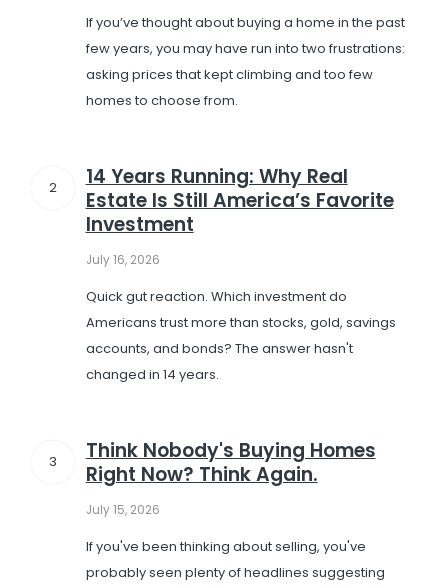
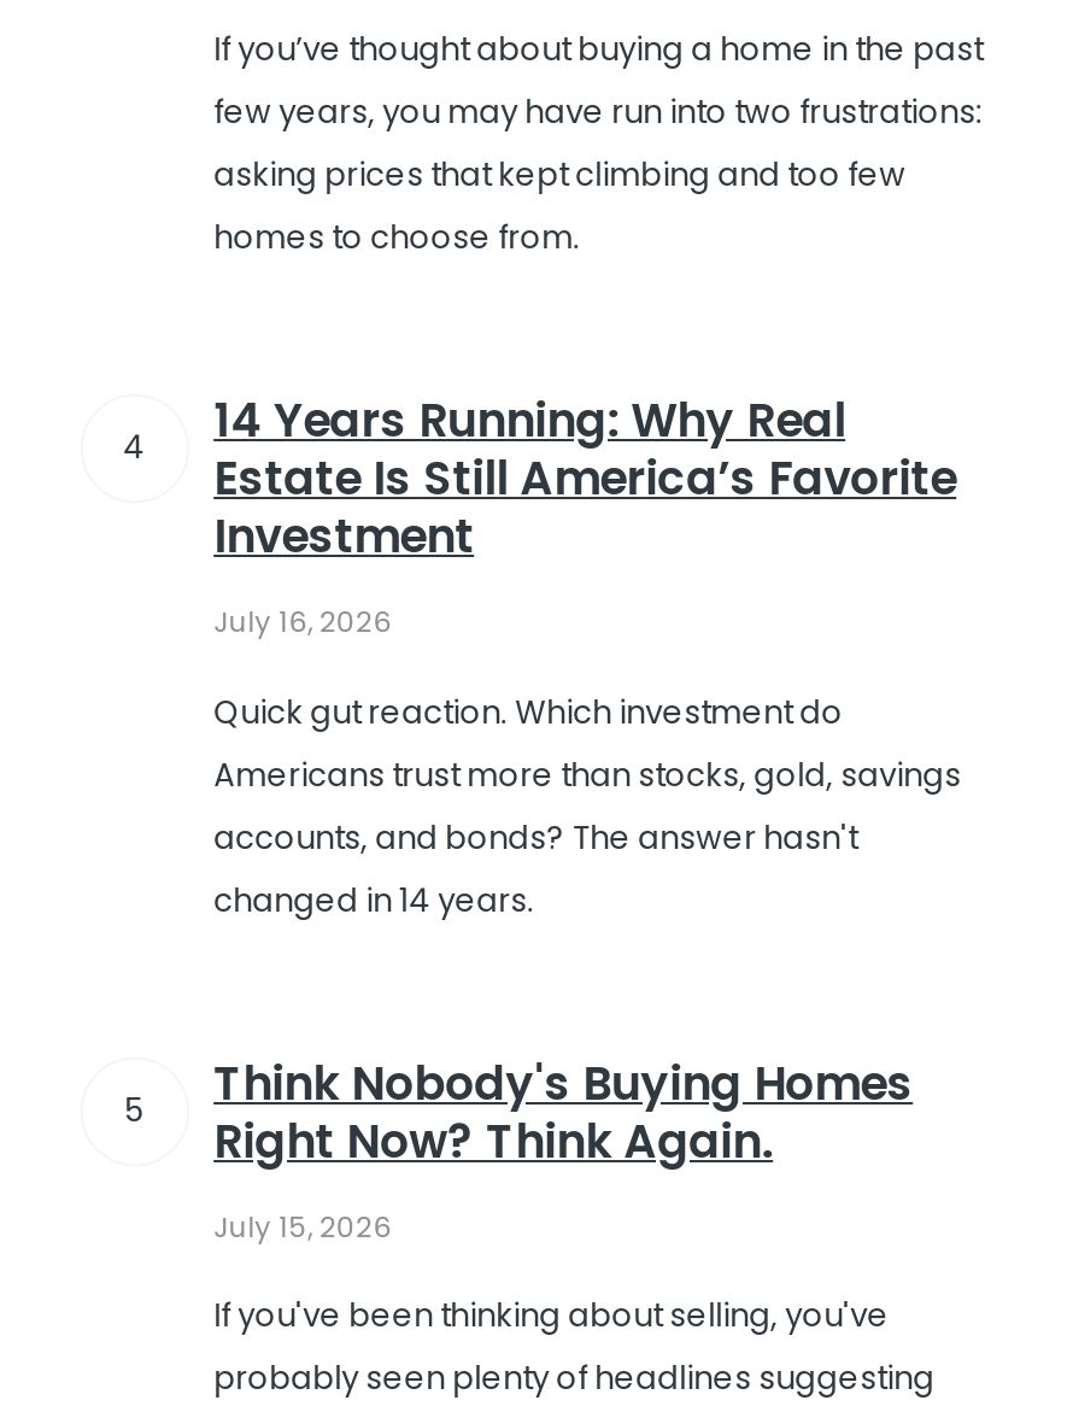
[49,163,394,214] 2 14 Years Running: Why Real Estate Is Still America’s Favorite -> [123,389,956,512] 4 14 Years Running: Why Real Estate Is Still America’s Favorite
[49,437,376,488] 3 Think Nobody's Buying Homes Right Now? Think Again. -> [124,1050,913,1173] 5 Think Nobody's Buying Homes Right Now? Think Again.

